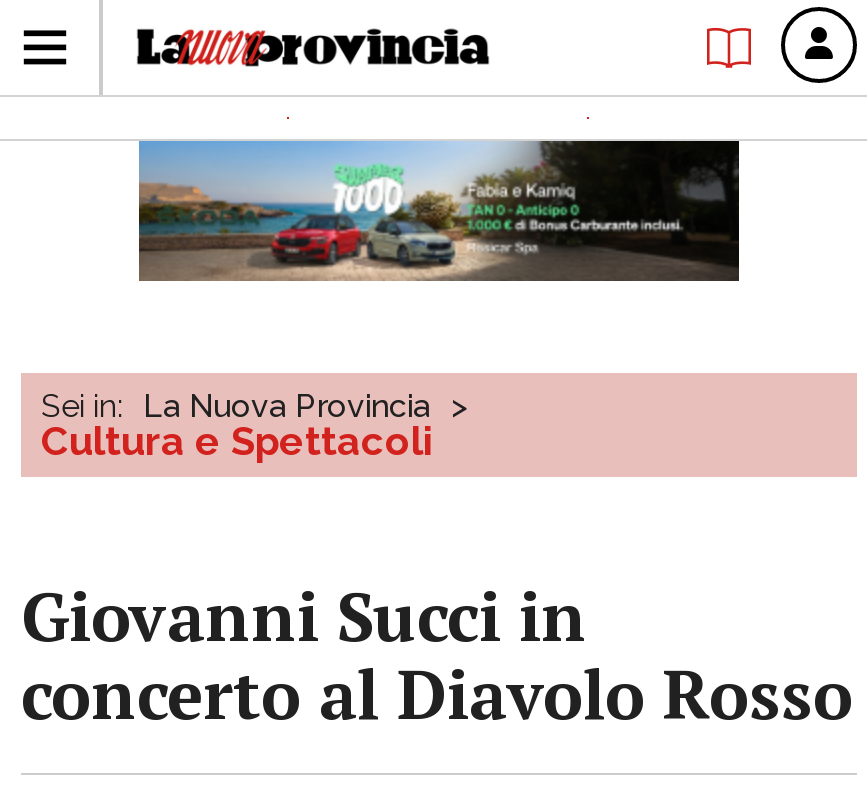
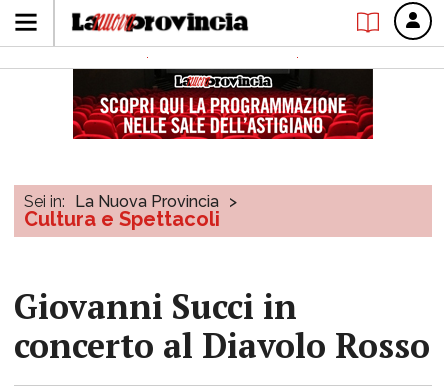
[137,139,741,283] [image] -> [72,68,374,140] [image]

